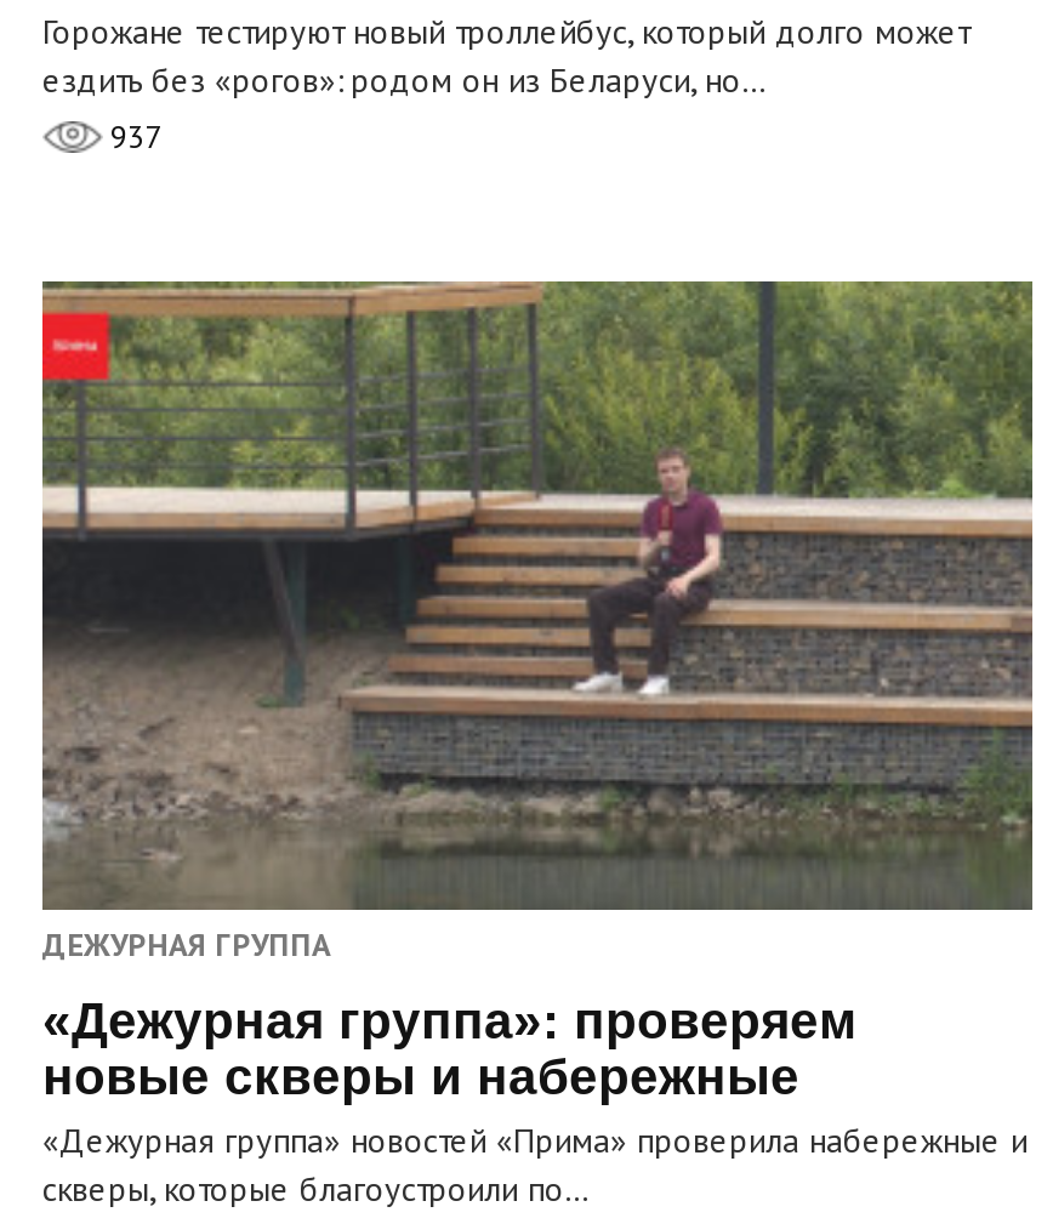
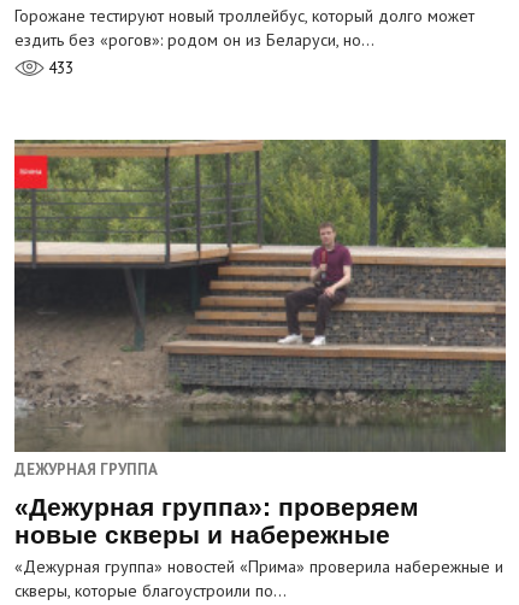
[103,117,161,159] 937 -> [45,58,73,79] 433

